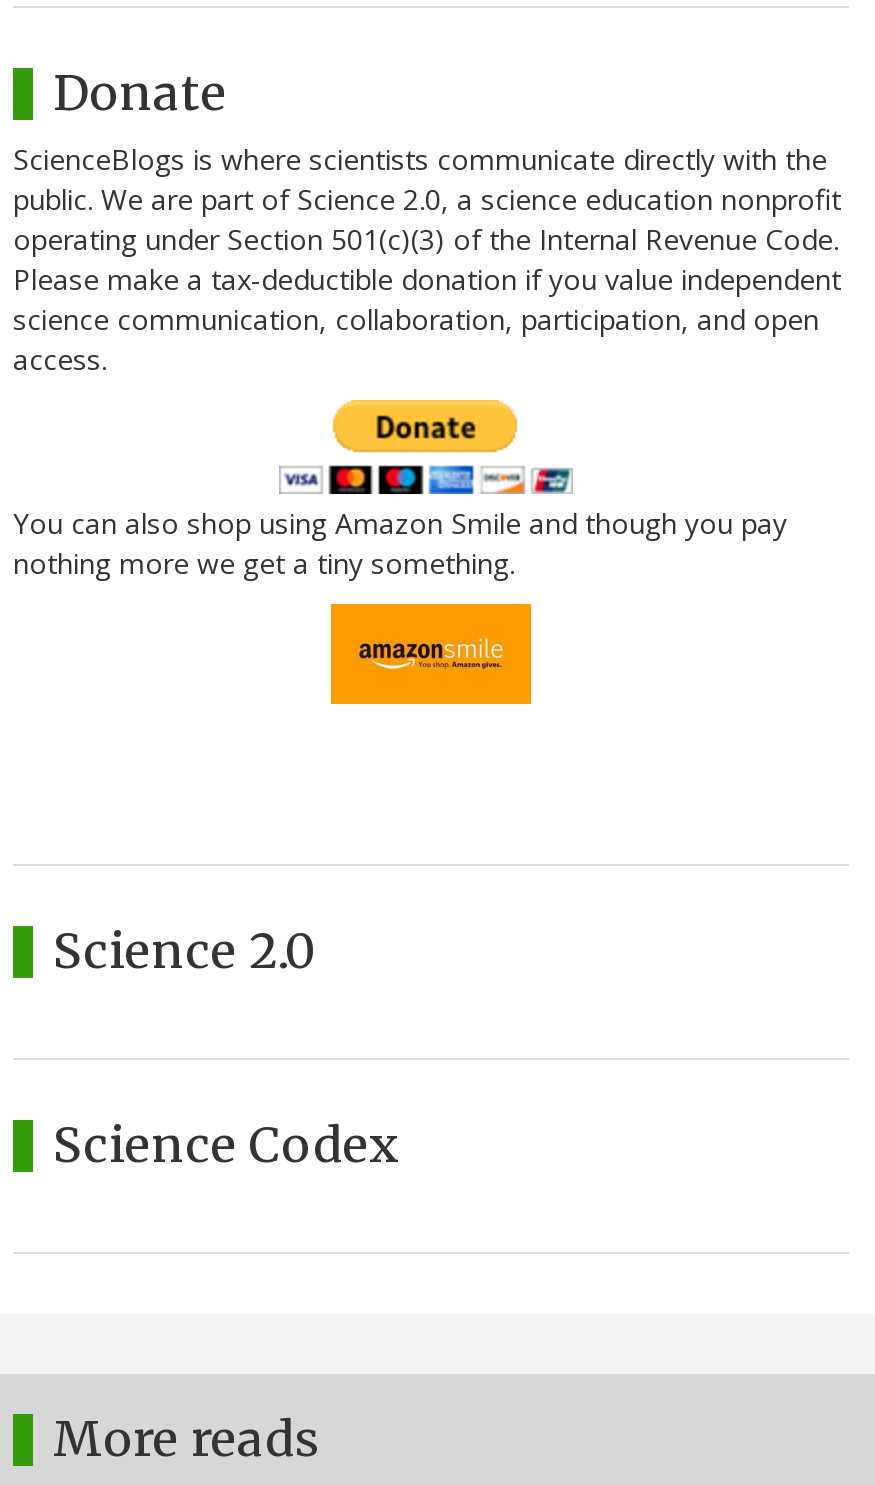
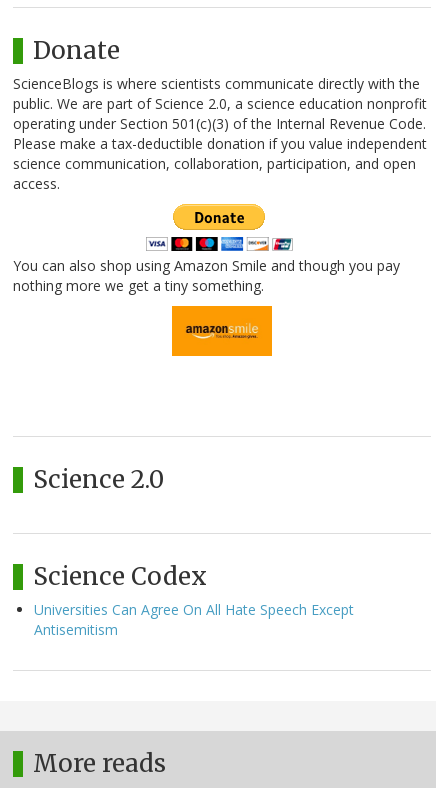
none -> [34,600,354,639] Universities Can Agree On All Hate Speech Except | Antisemitism

